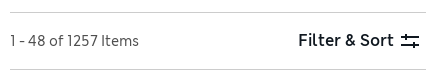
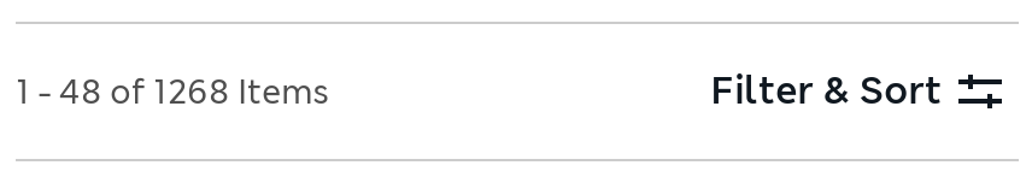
[10,31,139,49] 1 - 48 of 1257 Items -> [16,69,329,112] 1 - 48 of 1268 Items

